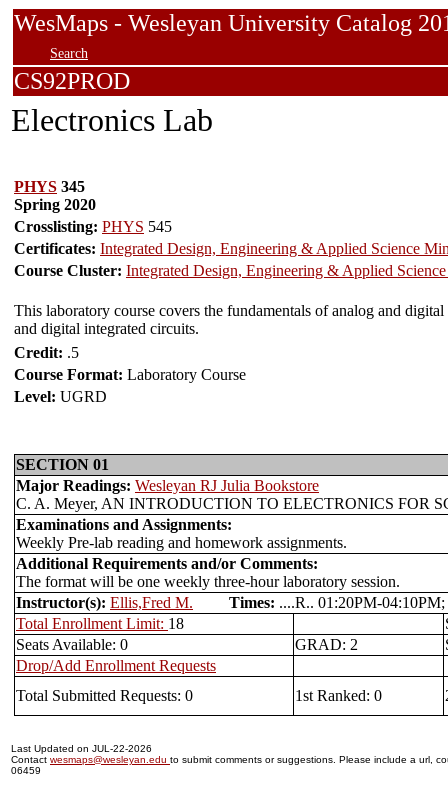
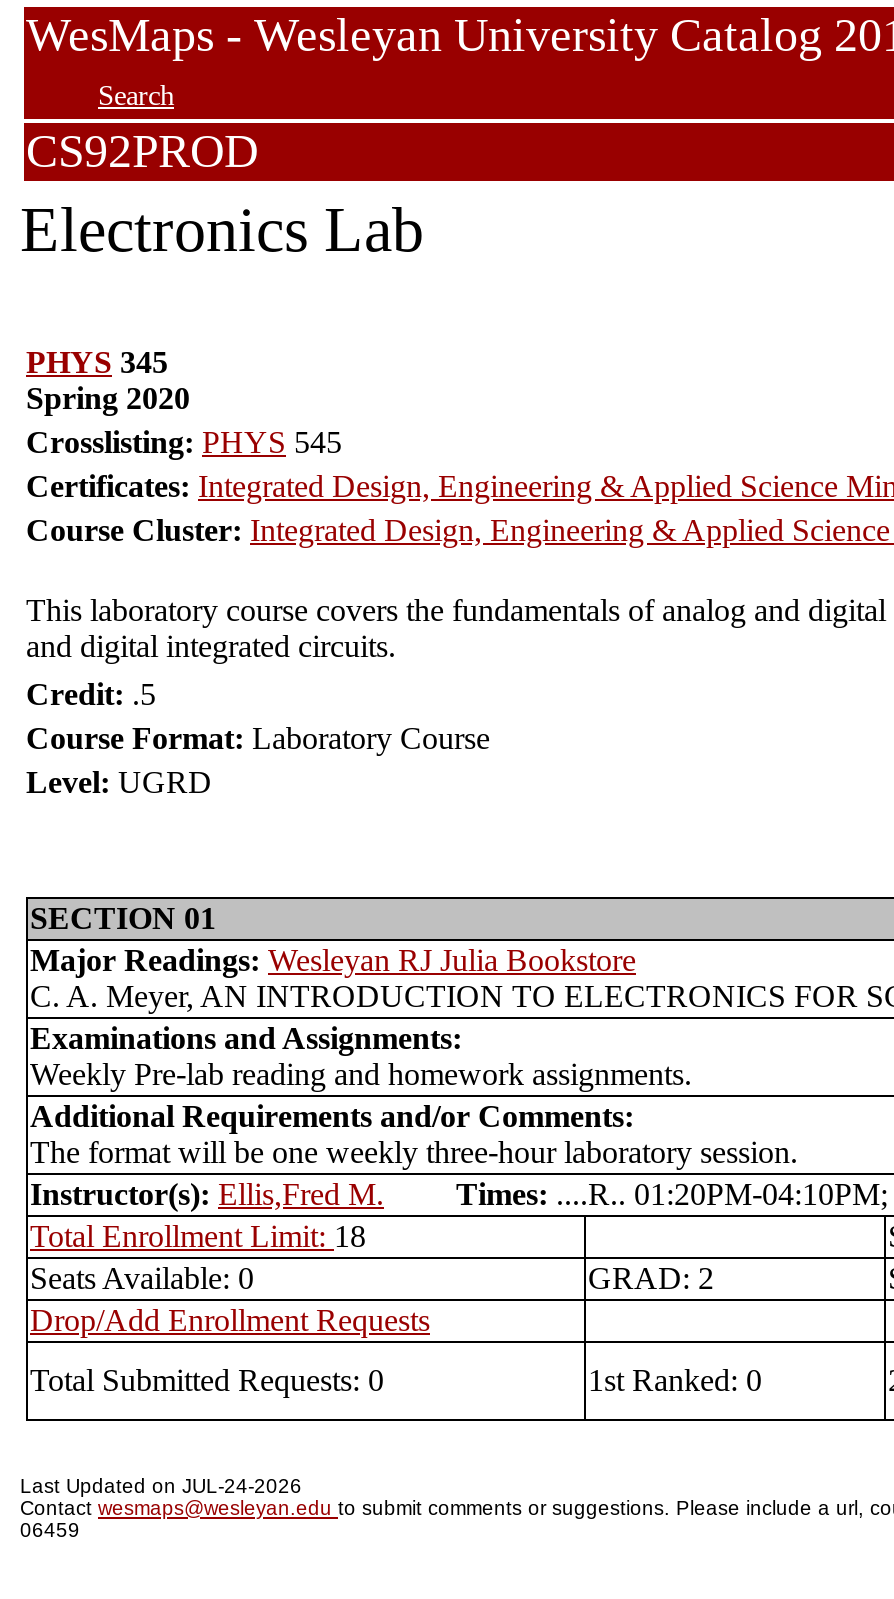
[11,743,152,754] Last Updated on JUL-22-2026 -> [20,1475,302,1497] Last Updated on JUL-24-2026

